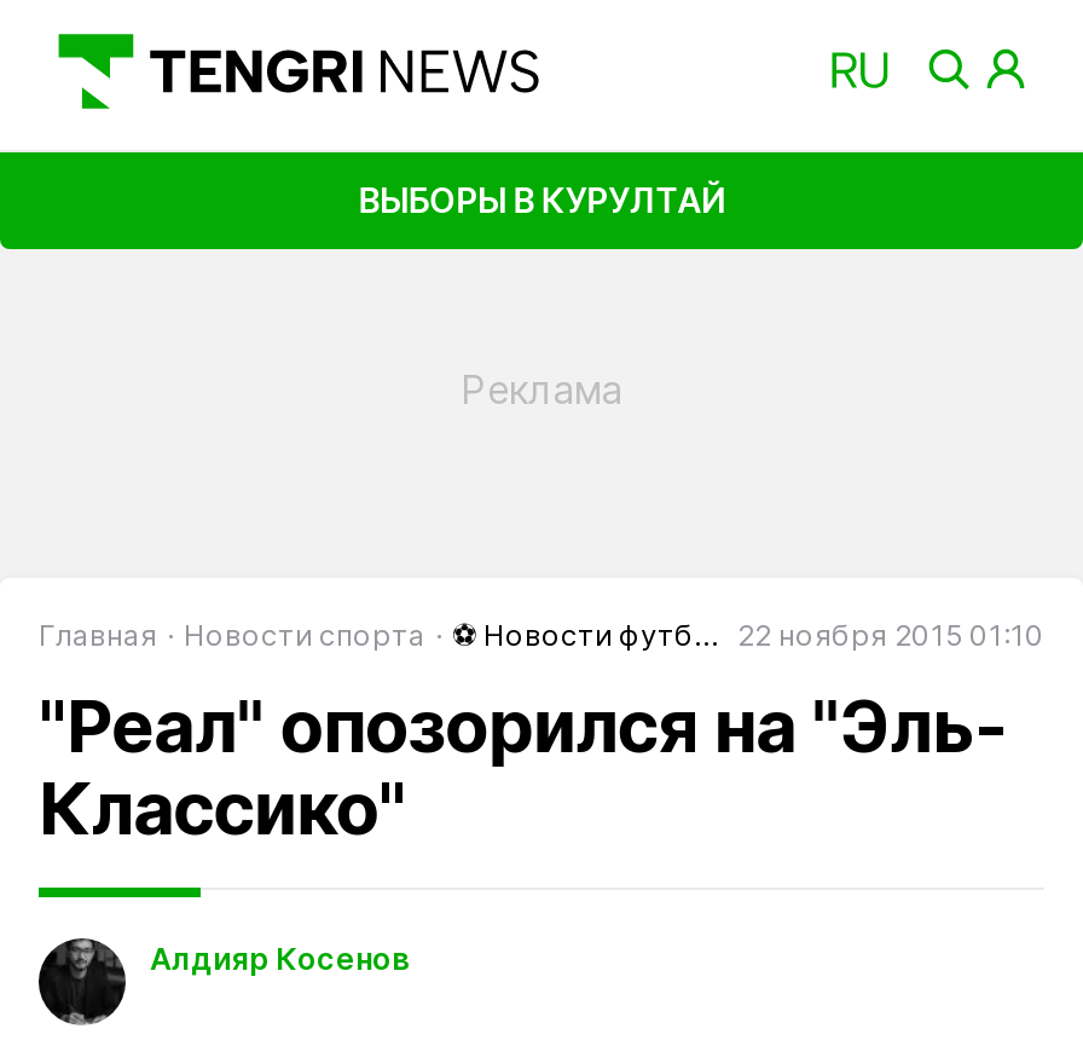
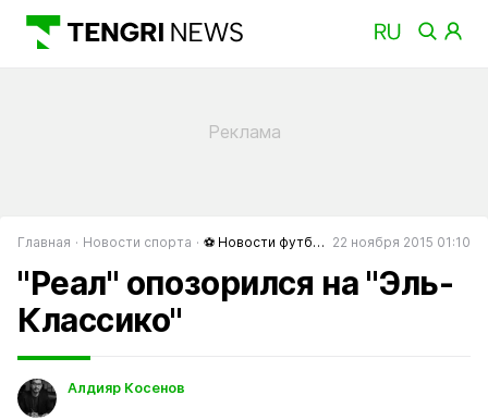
[358,178,725,219] ВЫБОРЫ В КУРУЛТАЙ -> none

